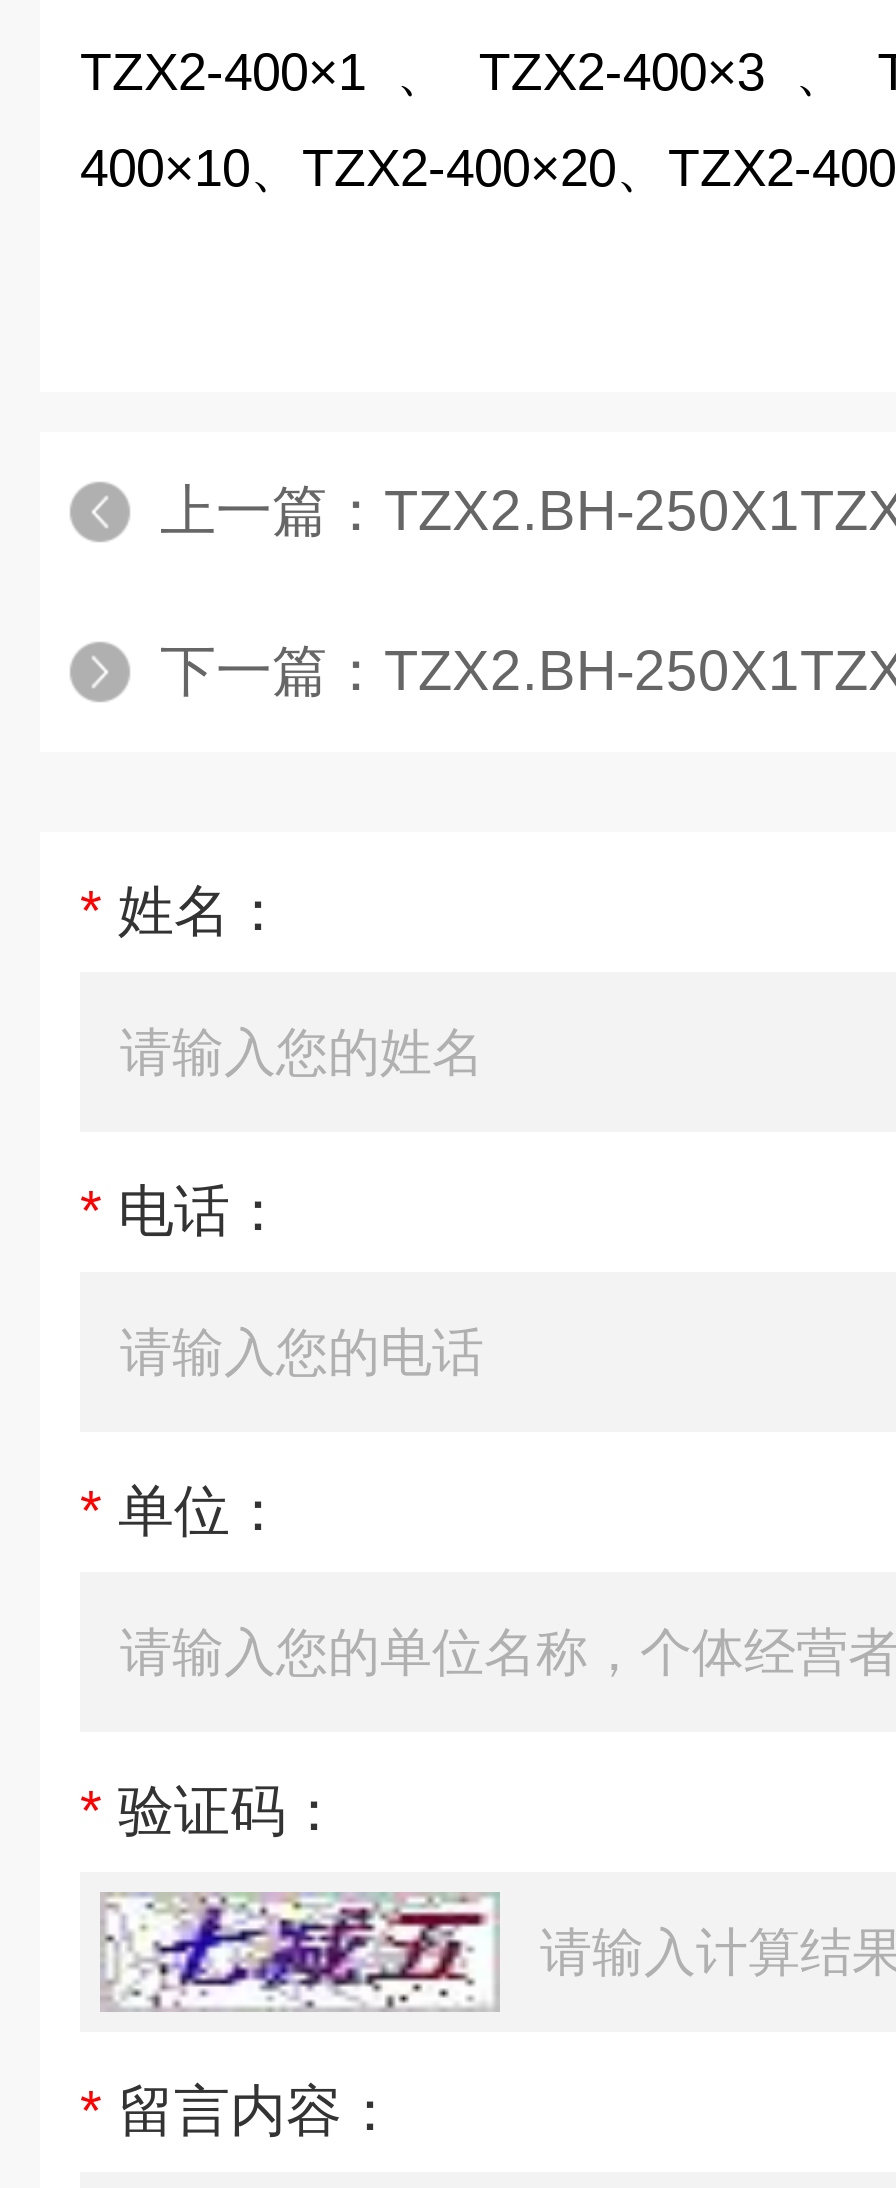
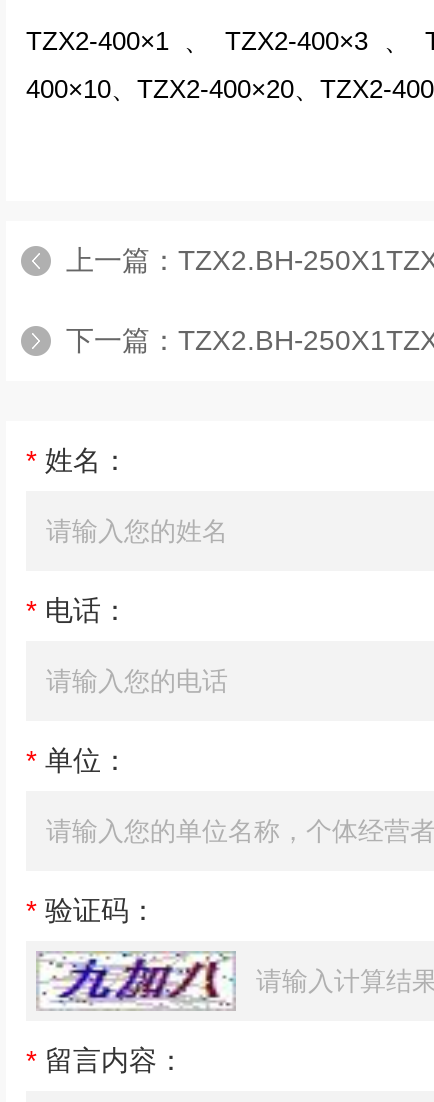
[102,1892,500,2012] [image] -> [37,951,236,1010] [image]

